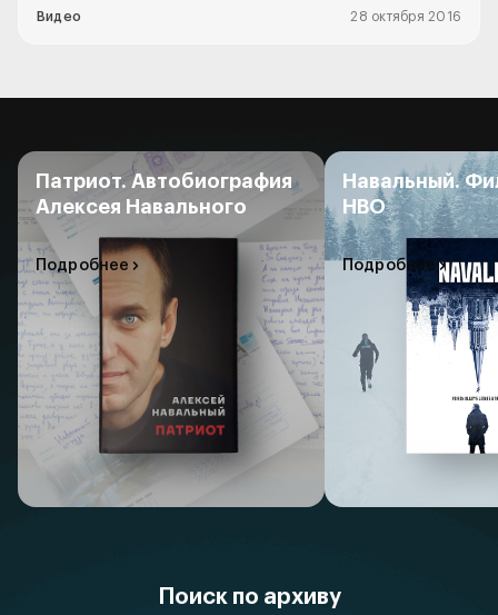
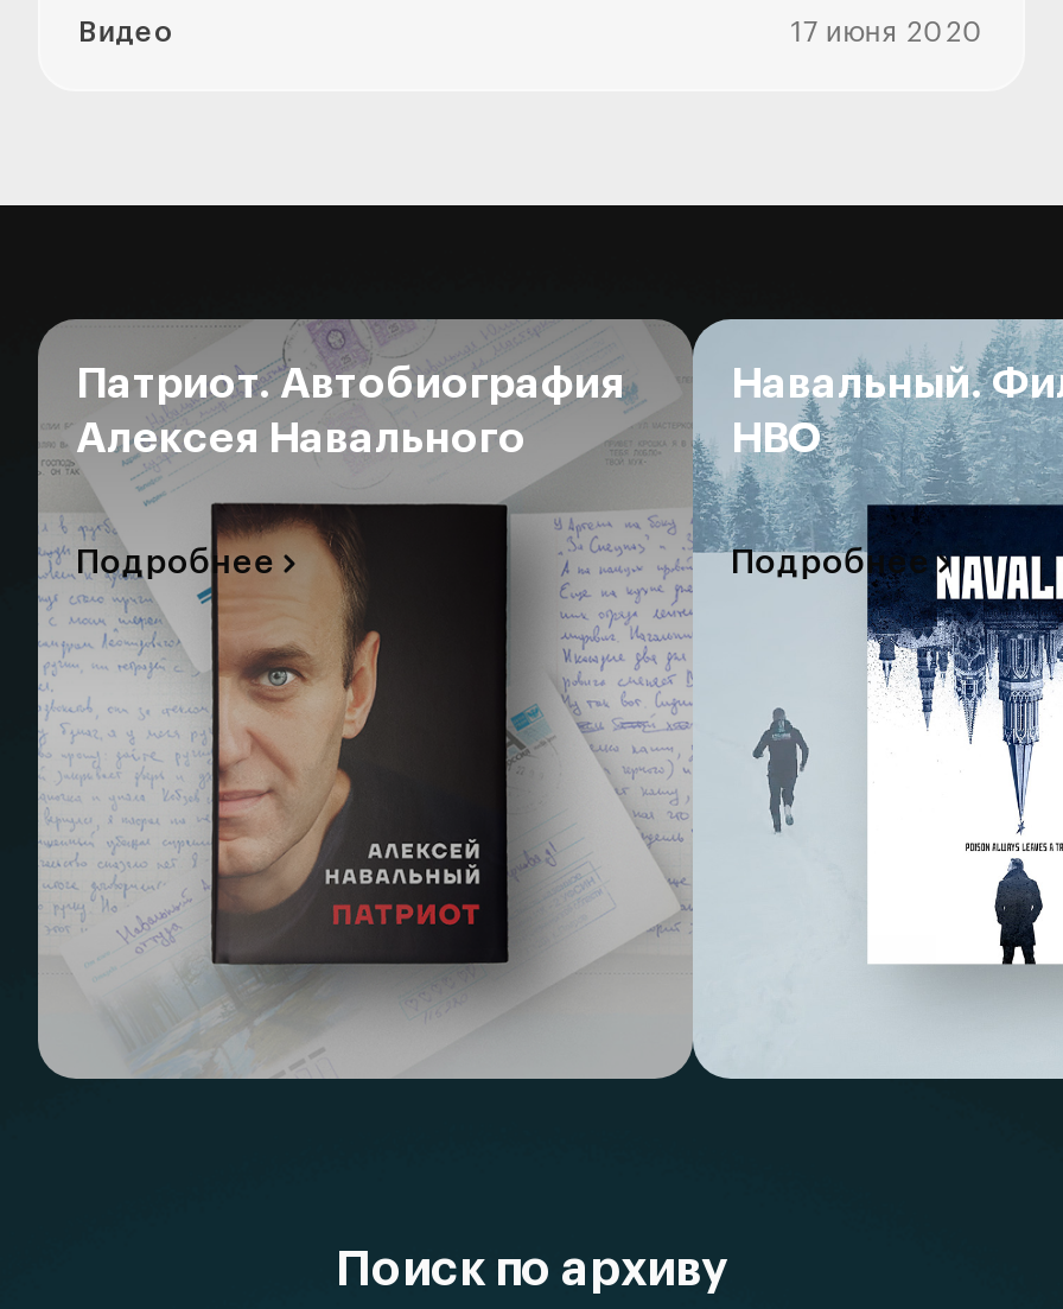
[351,10,461,23] 28 октября 2016 -> [790,18,985,46] 17 июня 2020

